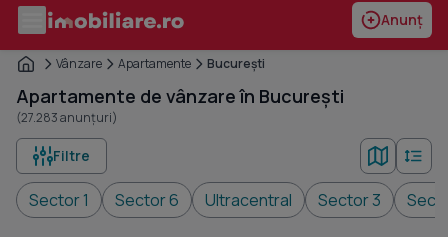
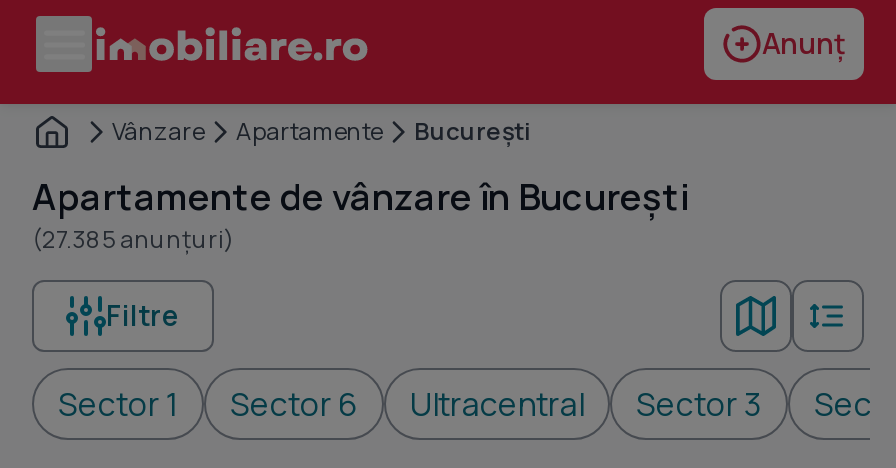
[16,109,118,126] (27.283 anunțuri) -> [32,222,236,256] (27.385 anunțuri)

